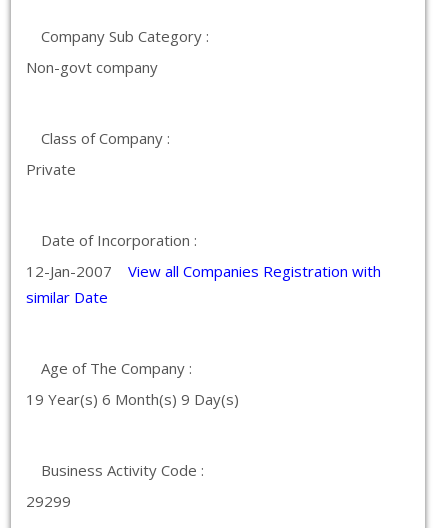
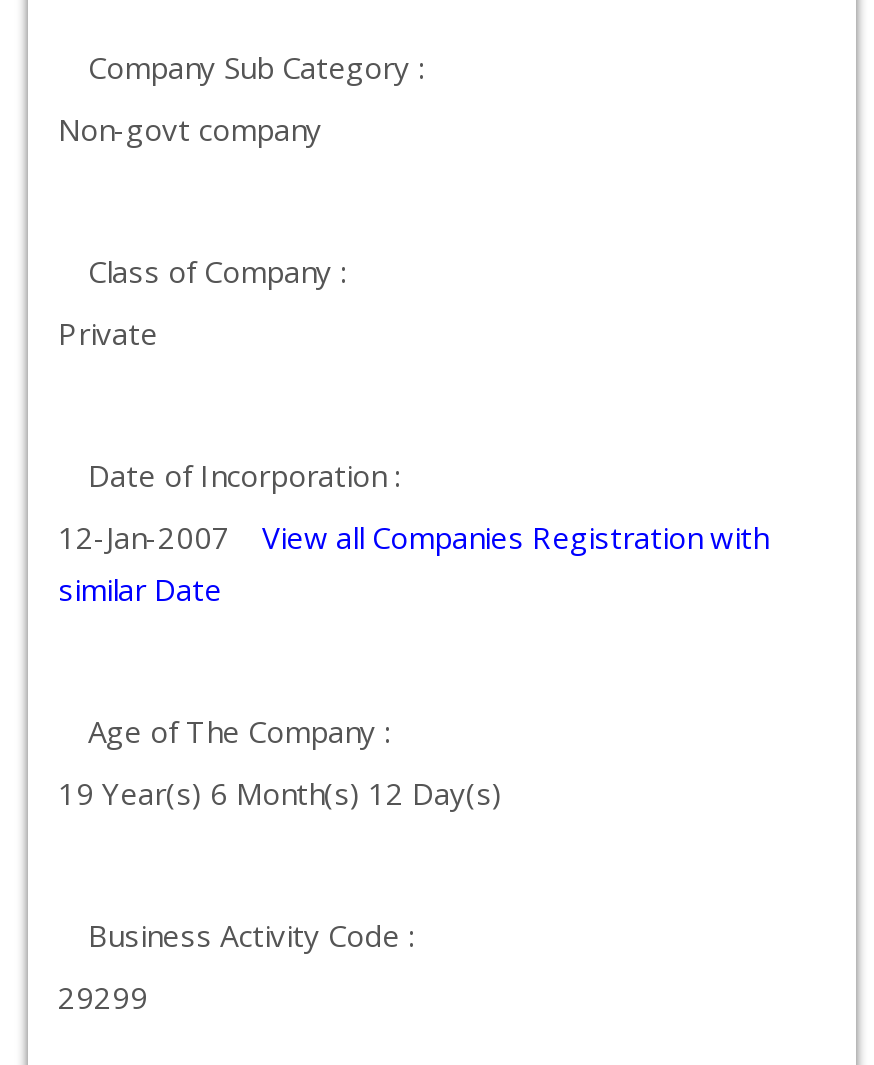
[26,389,239,409] 19 Year(s) 6 Month(s) 9 Day(s) -> [58,773,502,813] 19 Year(s) 6 Month(s) 12 Day(s)

